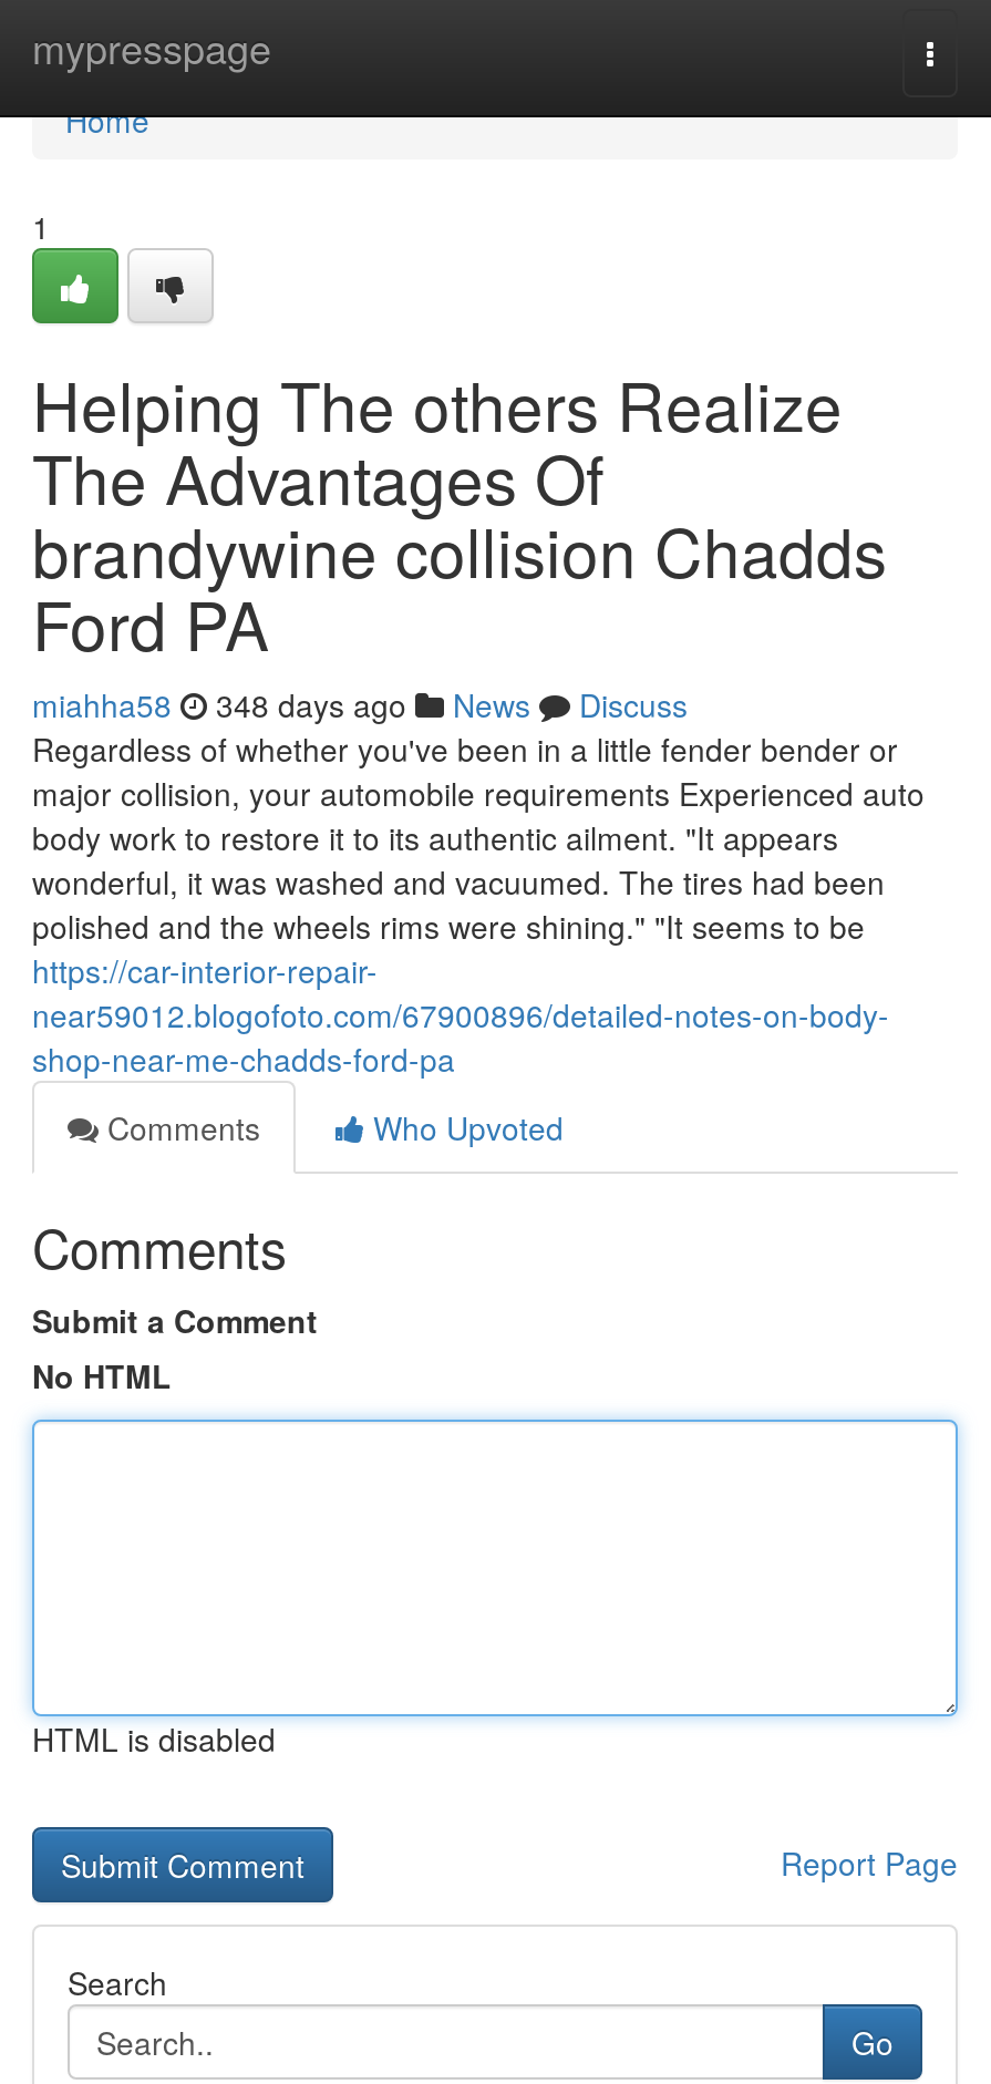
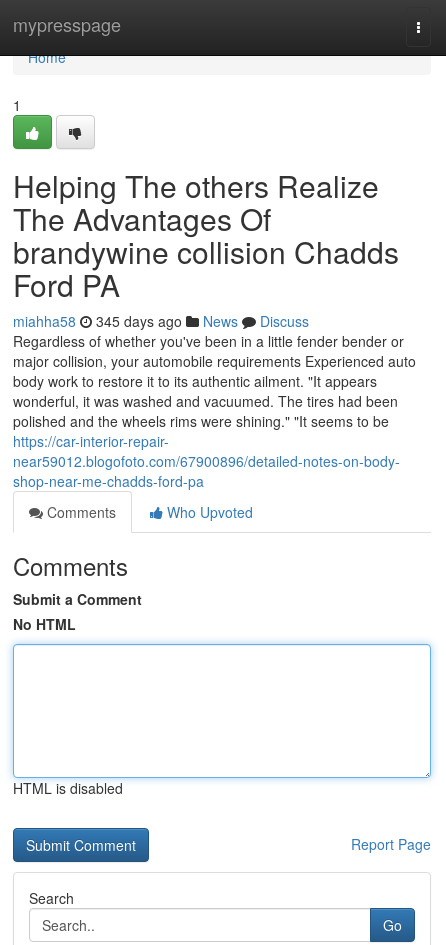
[32,682,688,726] miahha58 348 days ago News Discuss -> [13,311,309,331] miahha58 345 days ago News Discuss

